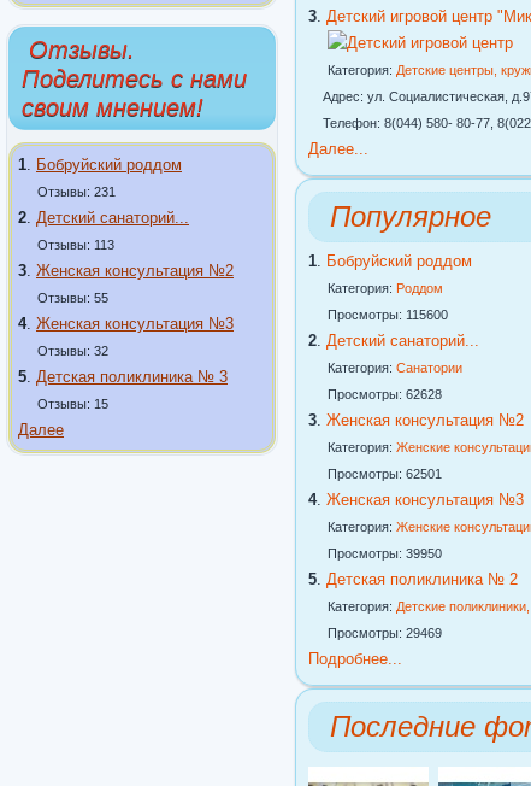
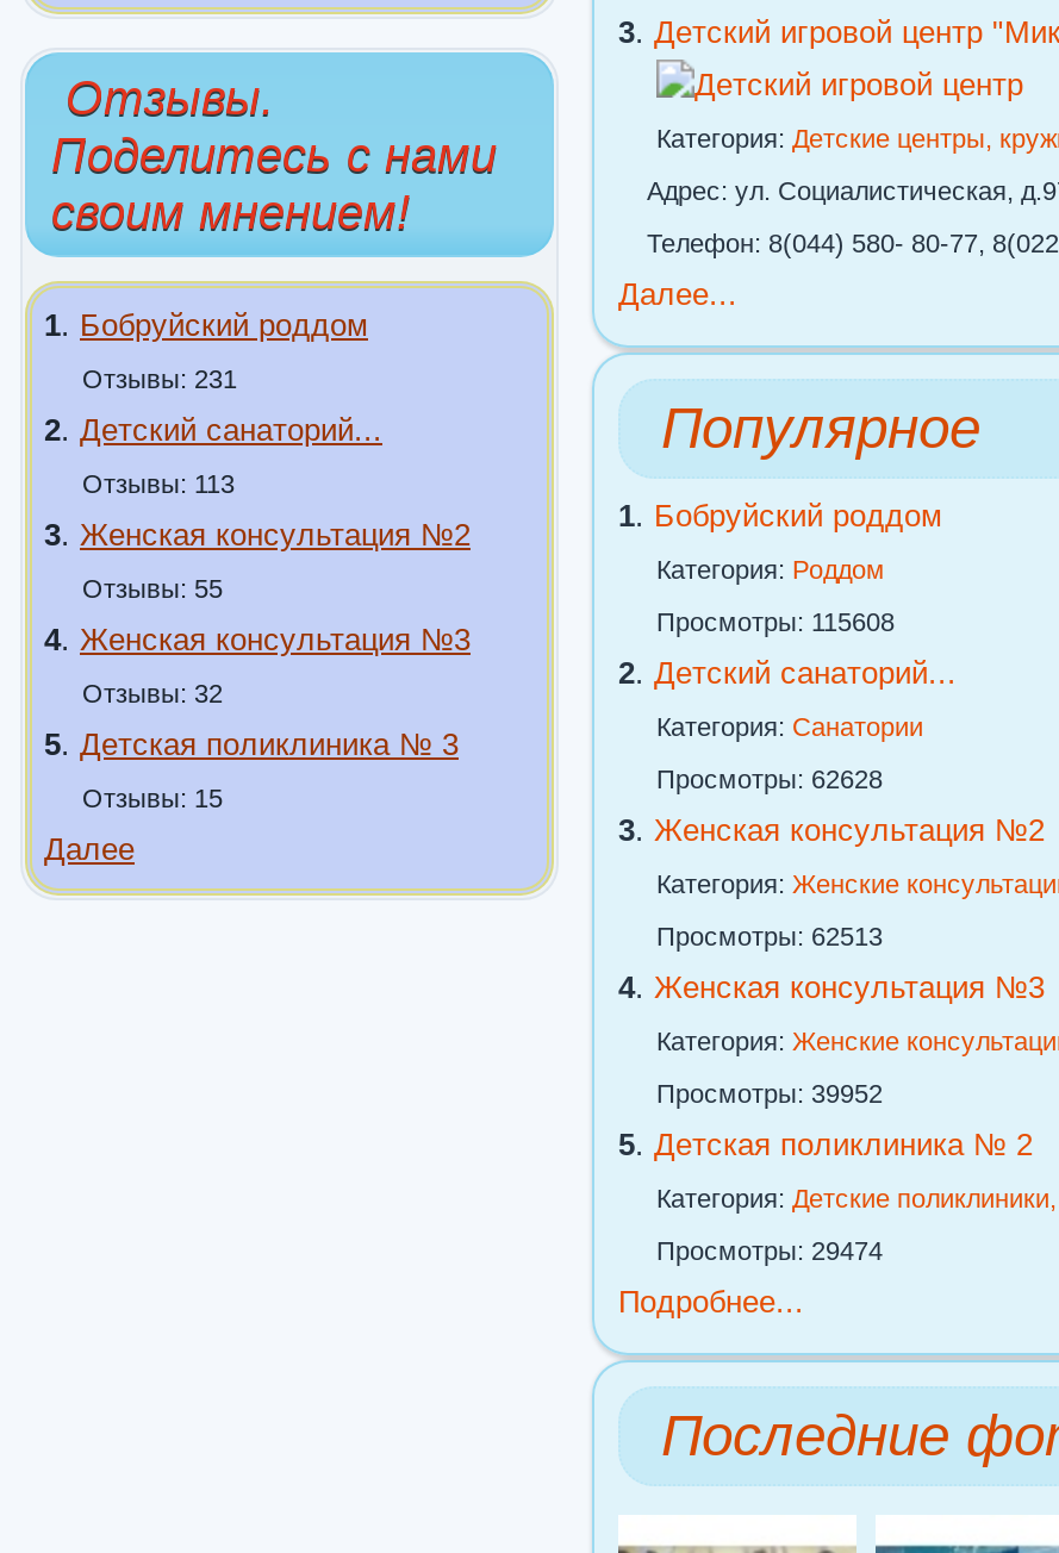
[328,307,448,322] Просмотры: 115600 -> [656,607,895,636] Просмотры: 115608
[328,467,442,481] Просмотры: 62501 -> [656,922,883,950] Просмотры: 62513
[328,546,442,561] Просмотры: 39950 -> [656,1079,883,1108] Просмотры: 39952
[328,626,442,640] Просмотры: 29469 -> [656,1236,883,1265] Просмотры: 29474

